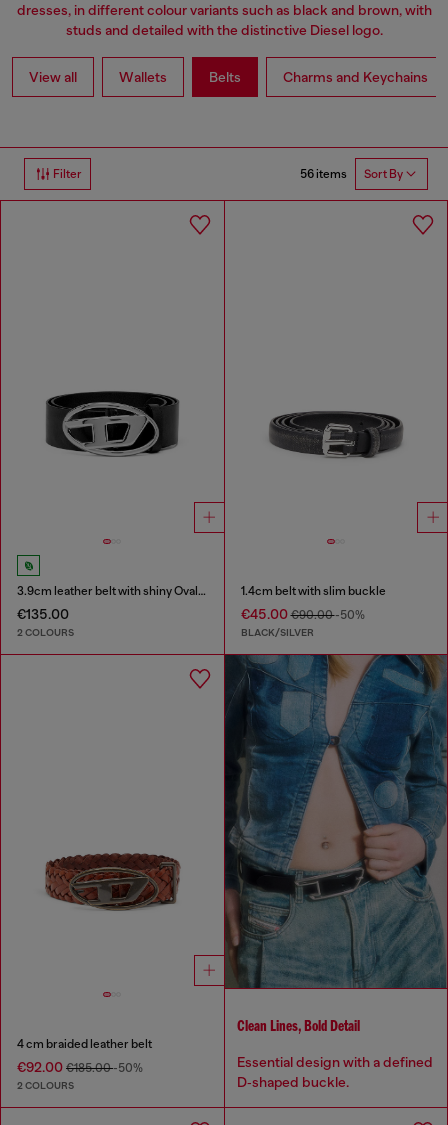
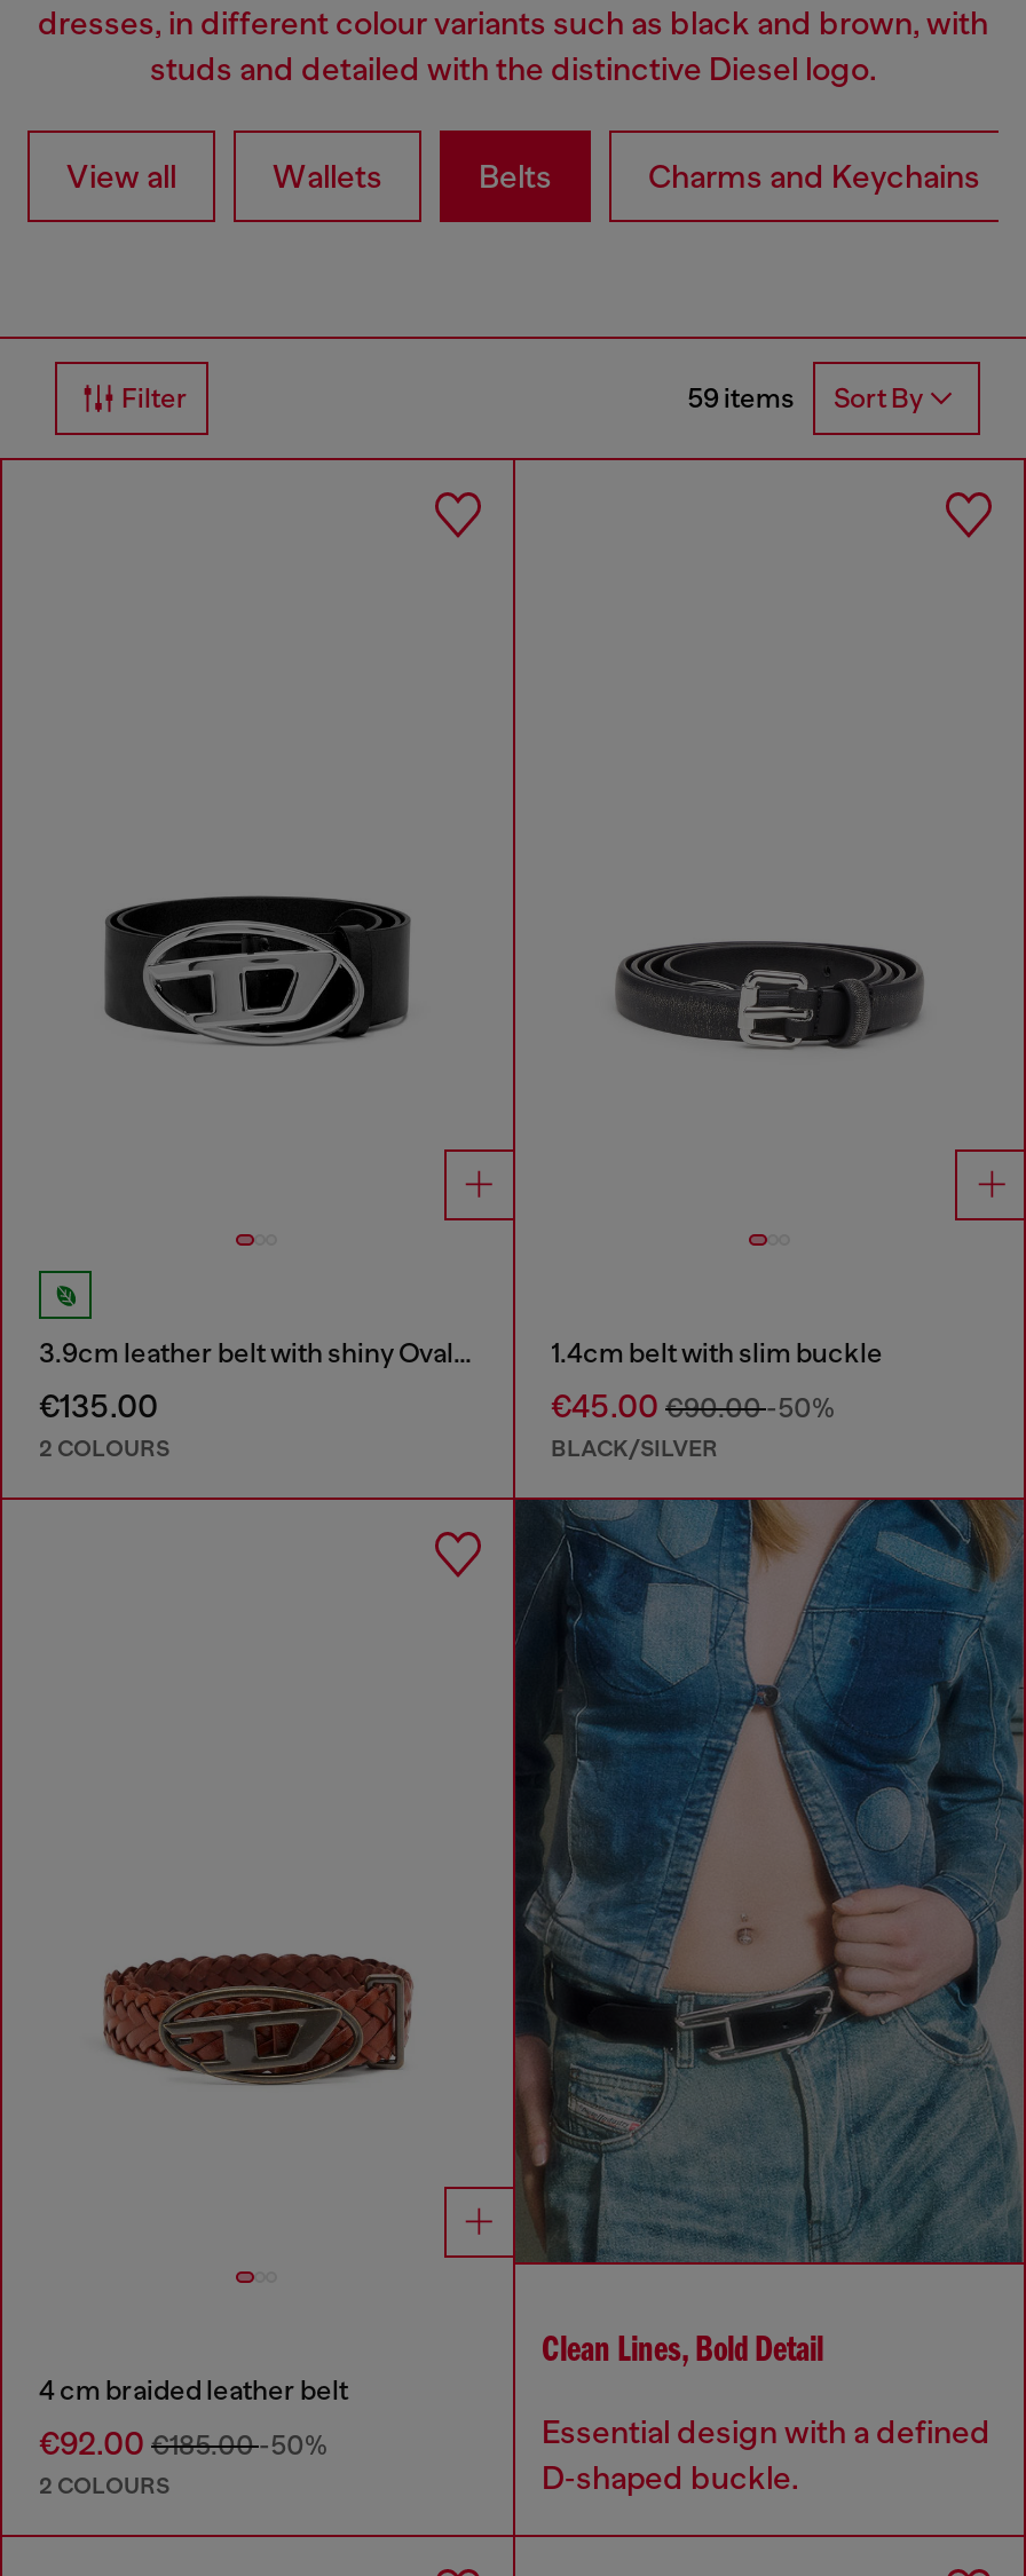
[300,167,403,181] 56 items Sort By -> [687,382,923,415] 59 items Sort By

